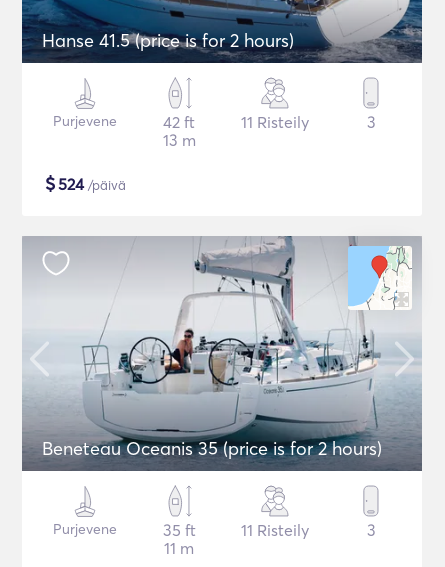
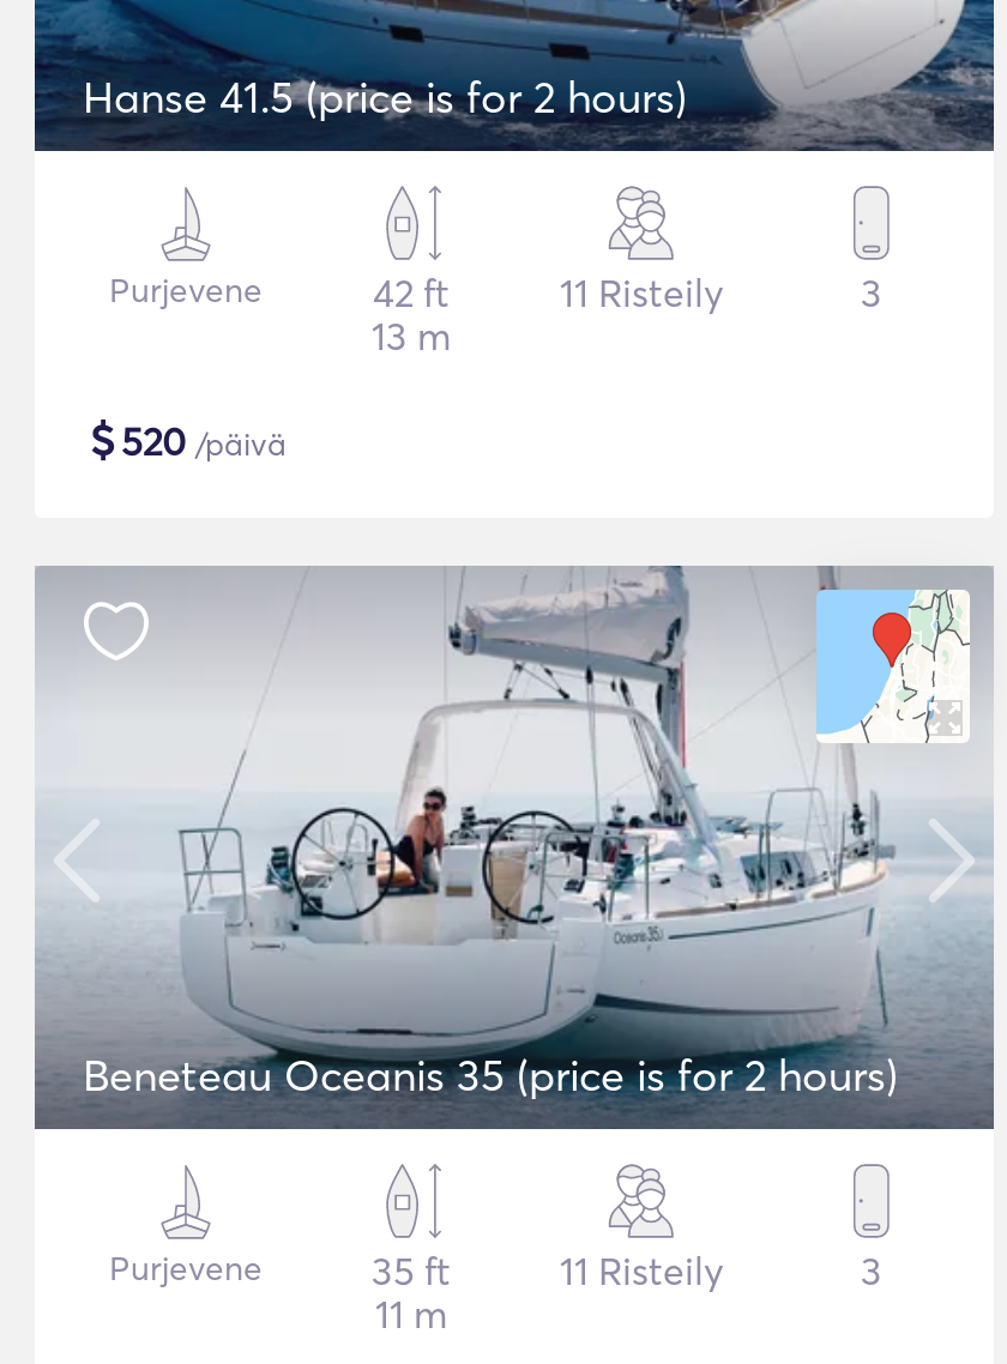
[45,172,126,195] $524 /päivä -> [90,412,287,467] $520 /päivä

